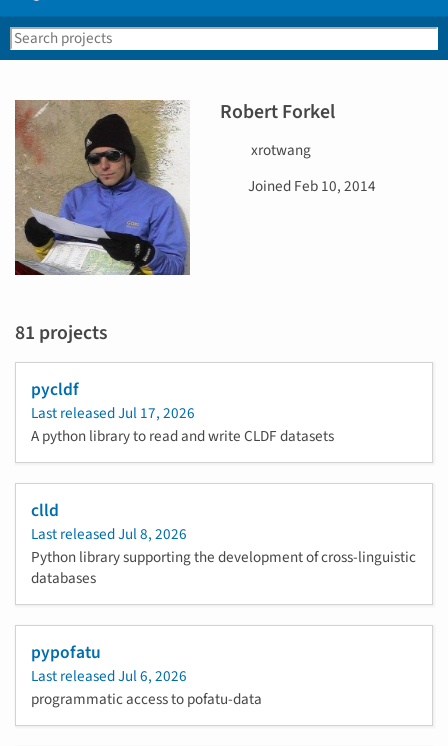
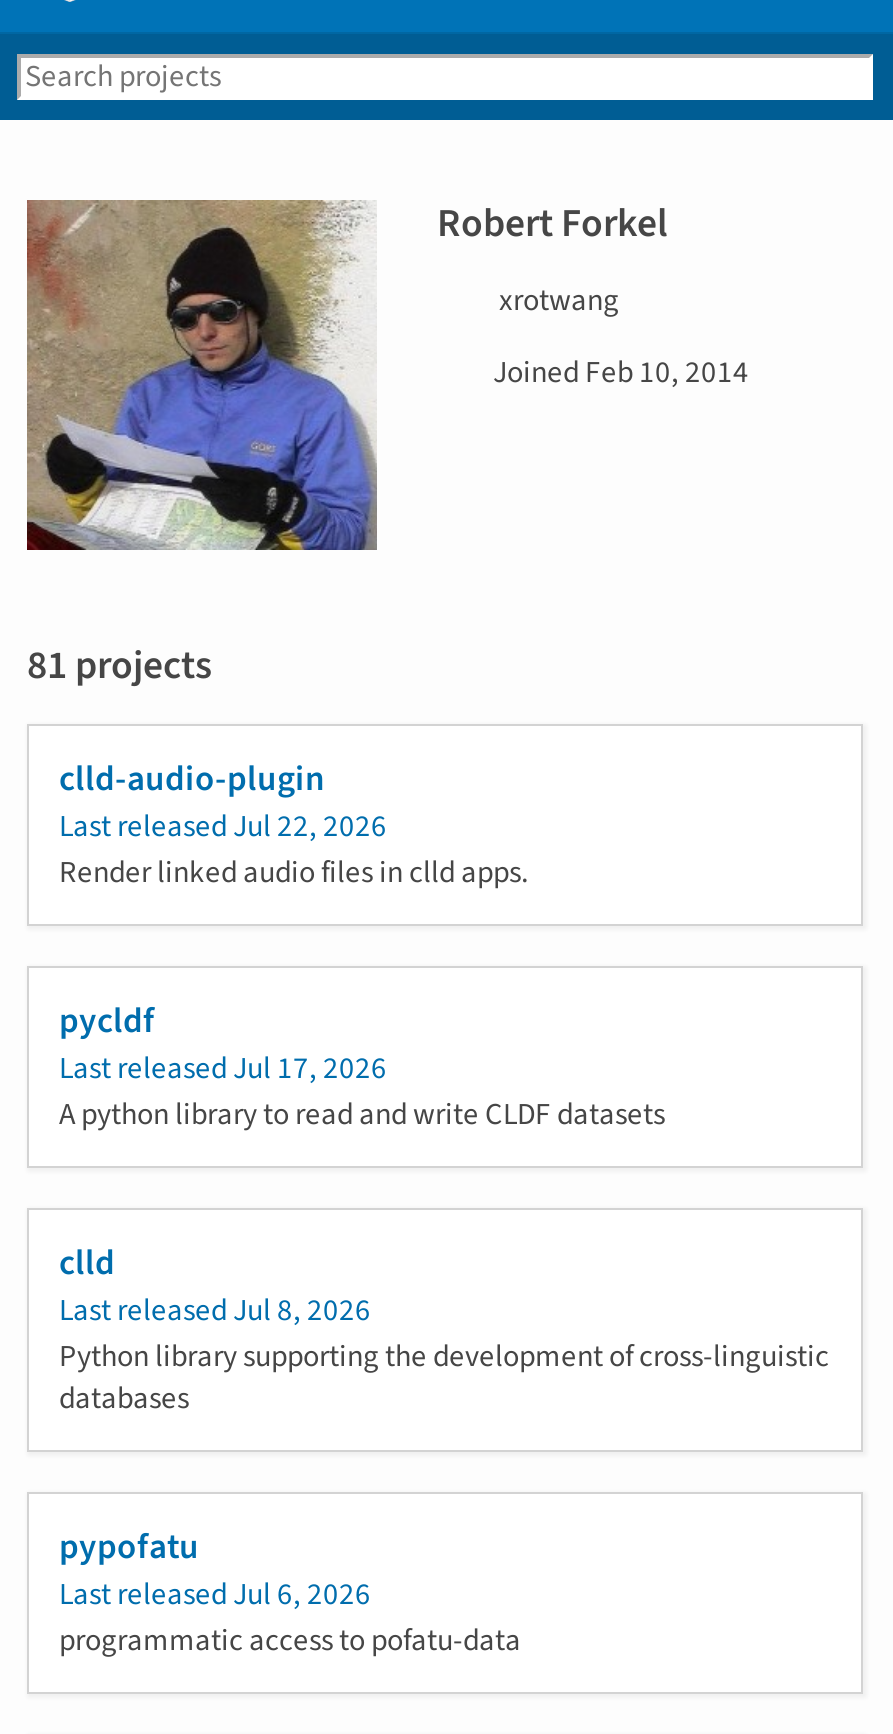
none -> [59,754,529,894] clld-audio-plugin | Last released Jul 22, 2026 | Render linked audio files in clld apps.

